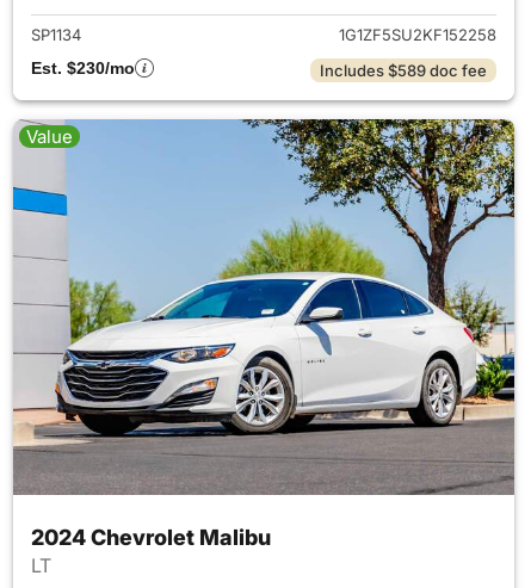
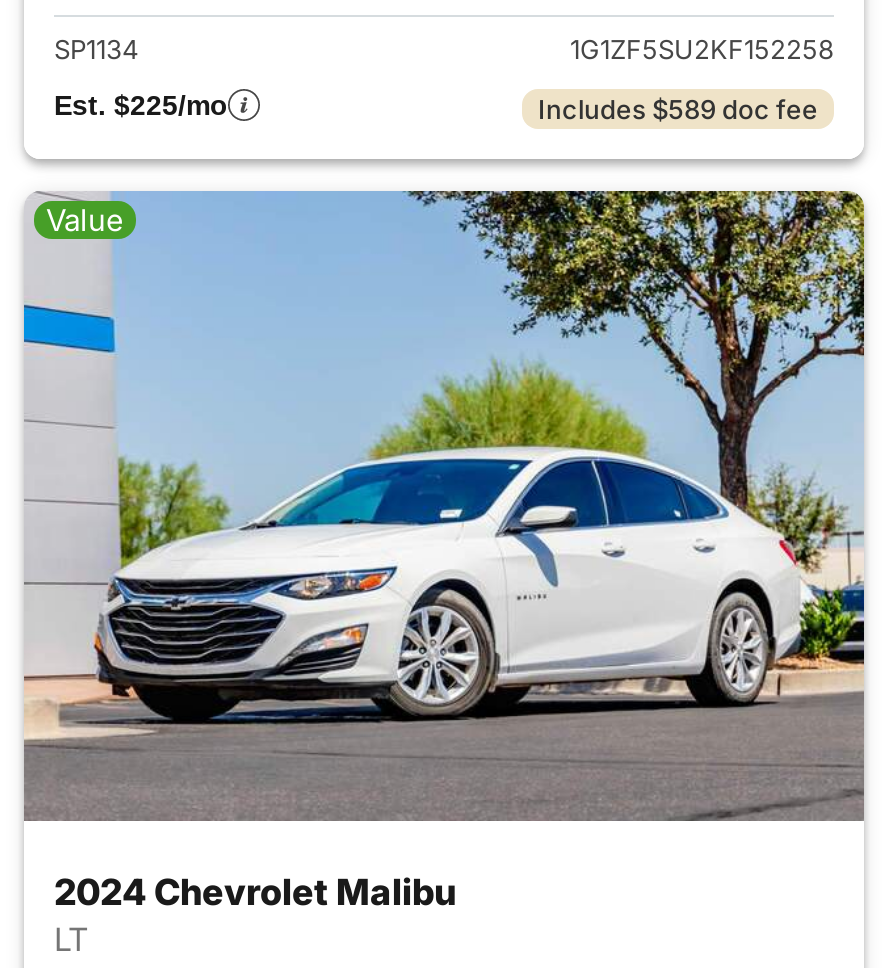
[31,58,135,78] Est. $230/mo -> [54,89,228,121] Est. $225/mo

